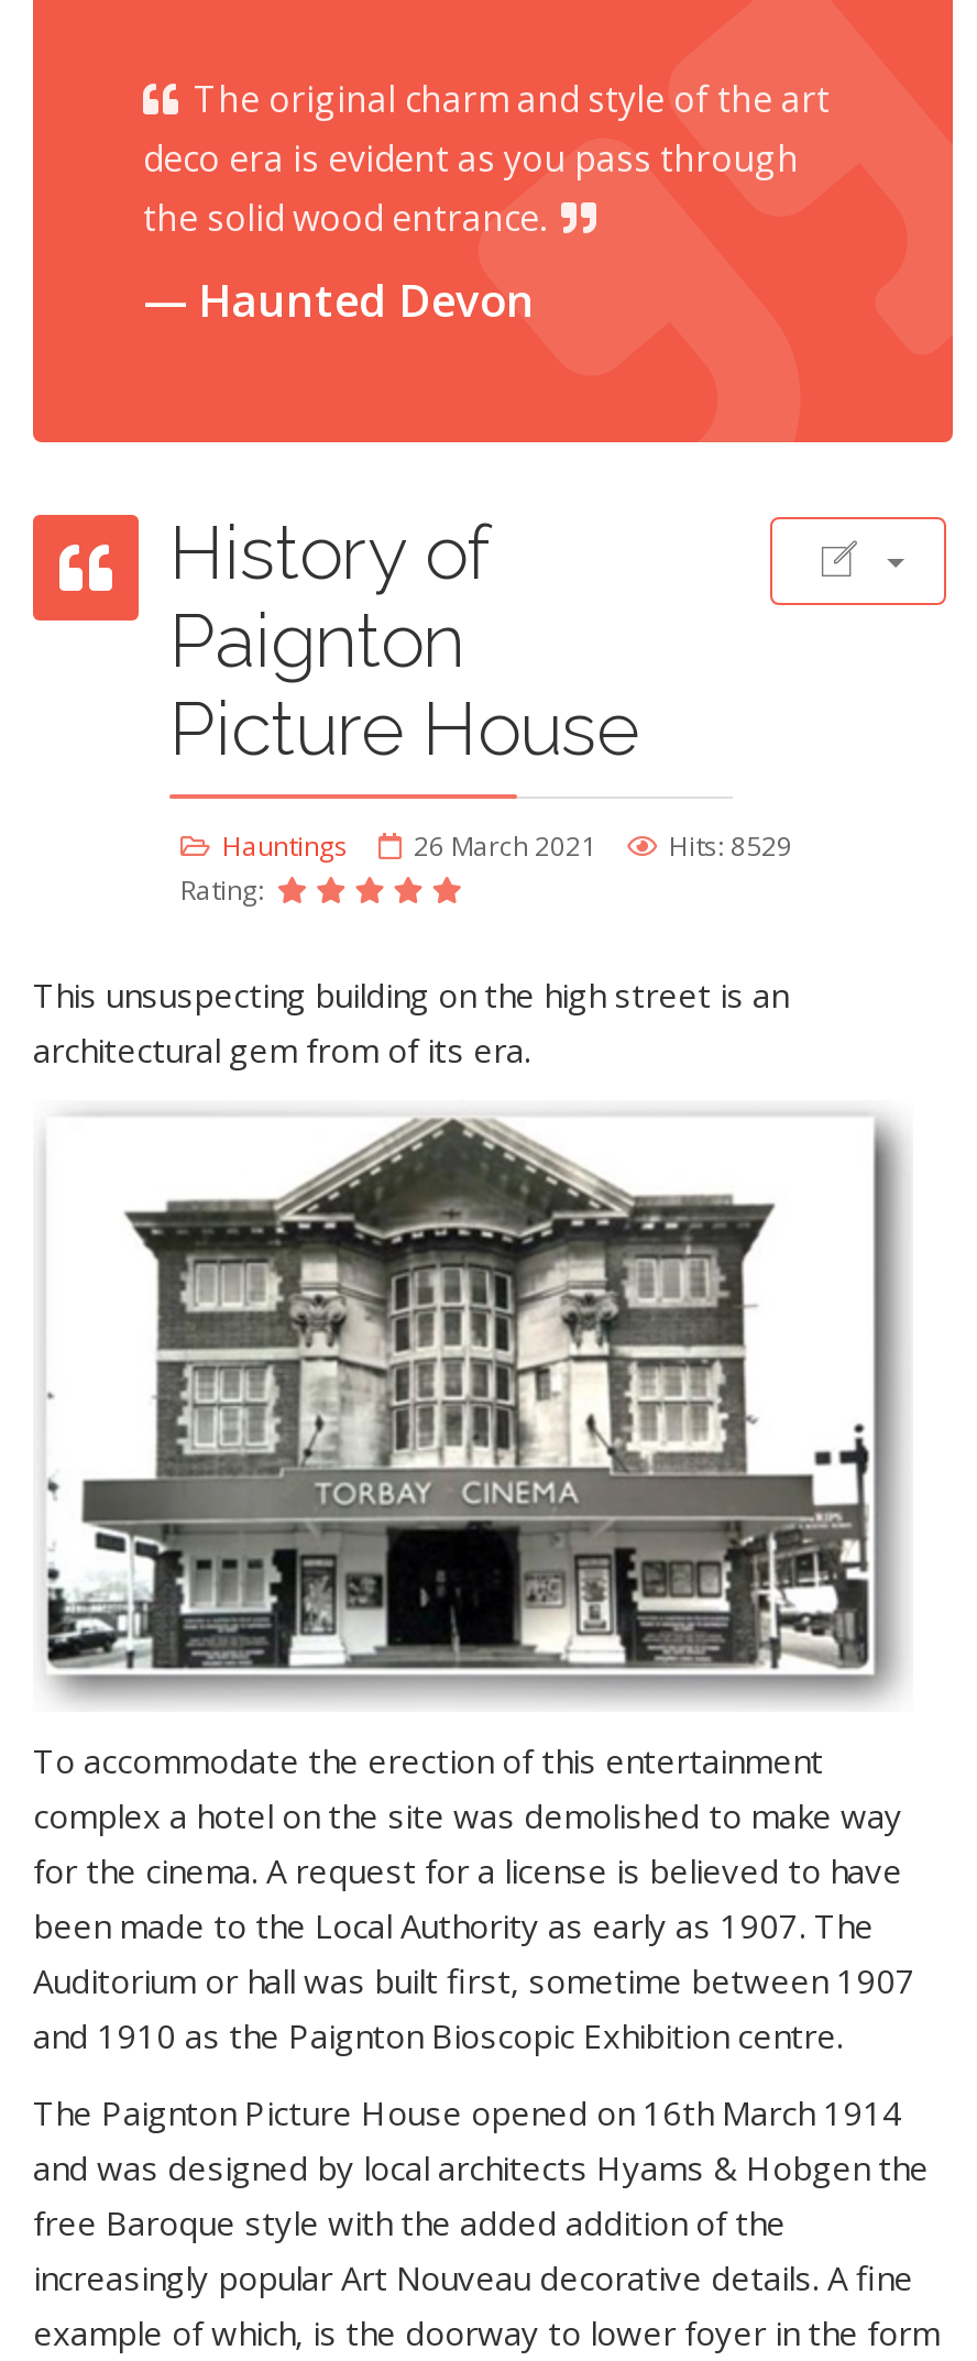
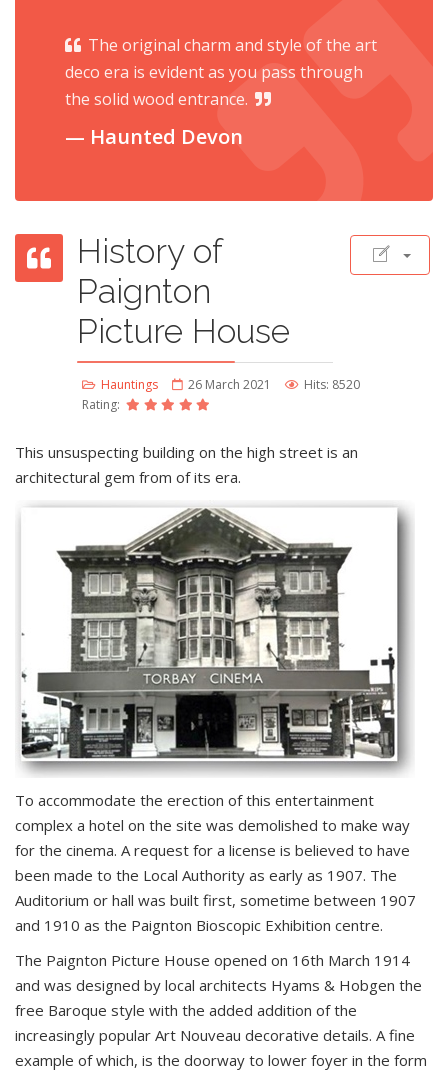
[222,827,792,865] Hauntings 26 March 2021 Hits: 8529 -> [101,376,360,393] Hauntings 26 March 2021 Hits: 8520

